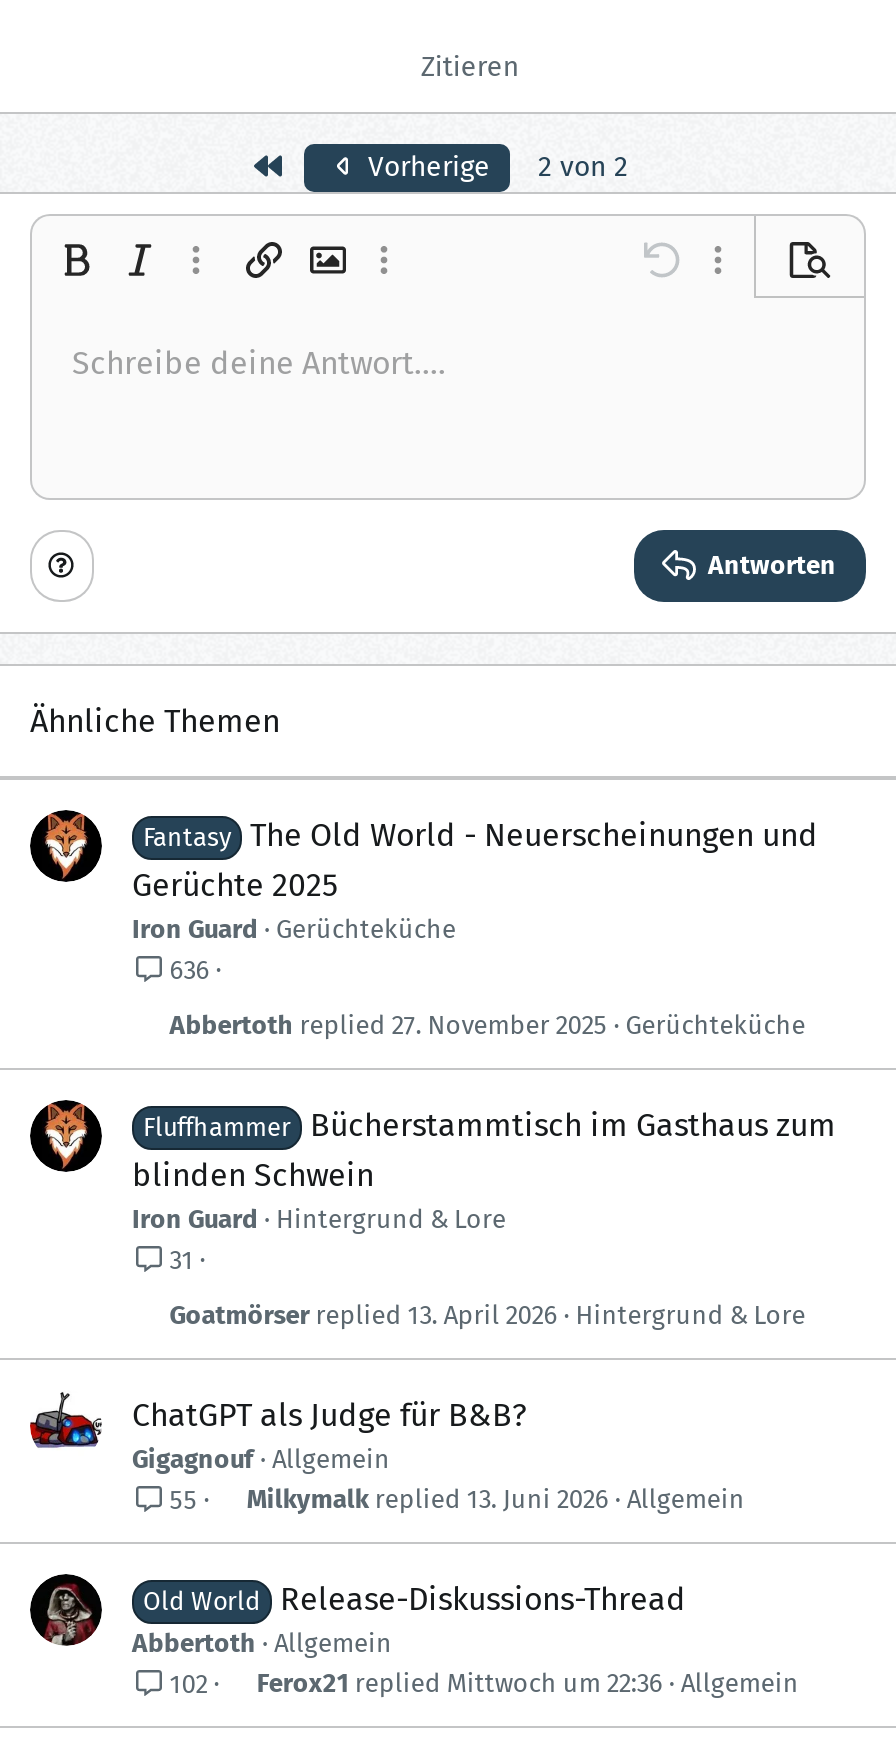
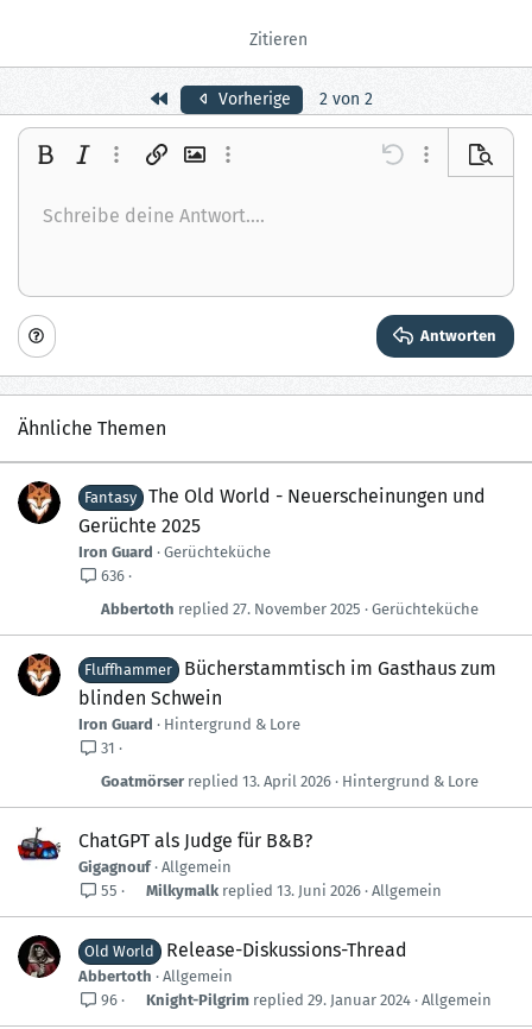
[169,1668,207,1698] 102 -> [101,991,117,1009] 96
[257,1668,663,1698] Mittwoch um 22:36 | Ferox21 -> [147,991,411,1009] 29. Januar 2024 | Knight-Pilgrim

